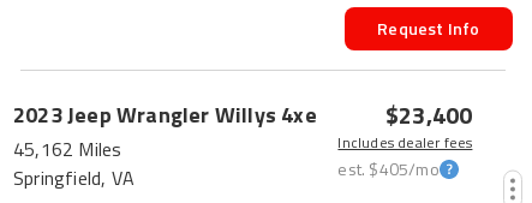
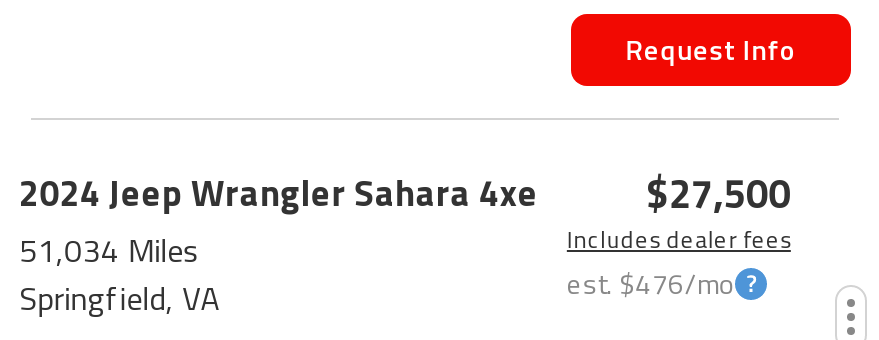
[13,98,317,131] 2023 Jeep Wrangler Willys 4xe -> [19,166,539,220] 2024 Jeep Wrangler Sahara 4xe
[385,96,472,133] $23,400 -> [646,162,791,224] $27,500
[13,135,122,163] 45,162 Miles -> [19,226,200,274] 51,034 Miles
[338,156,439,181] est. $405/mo -> [567,261,736,303] est. $476/mo

